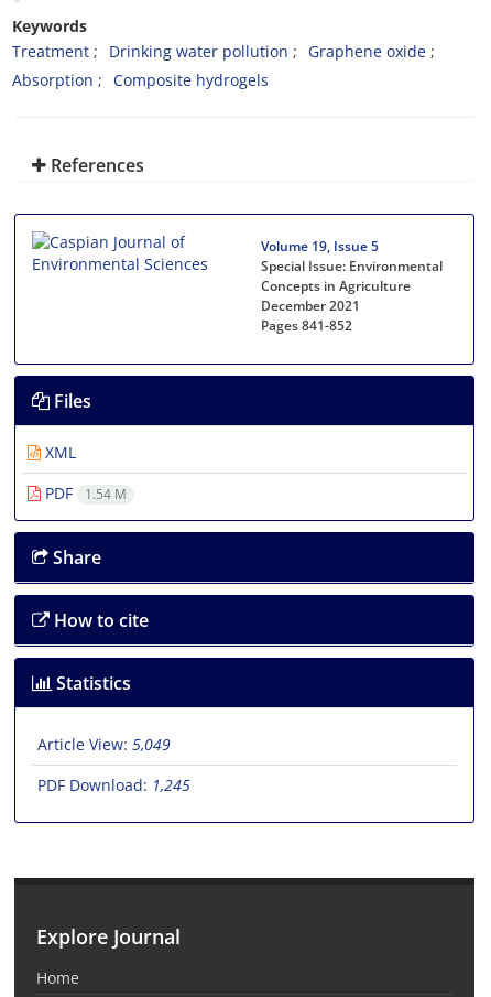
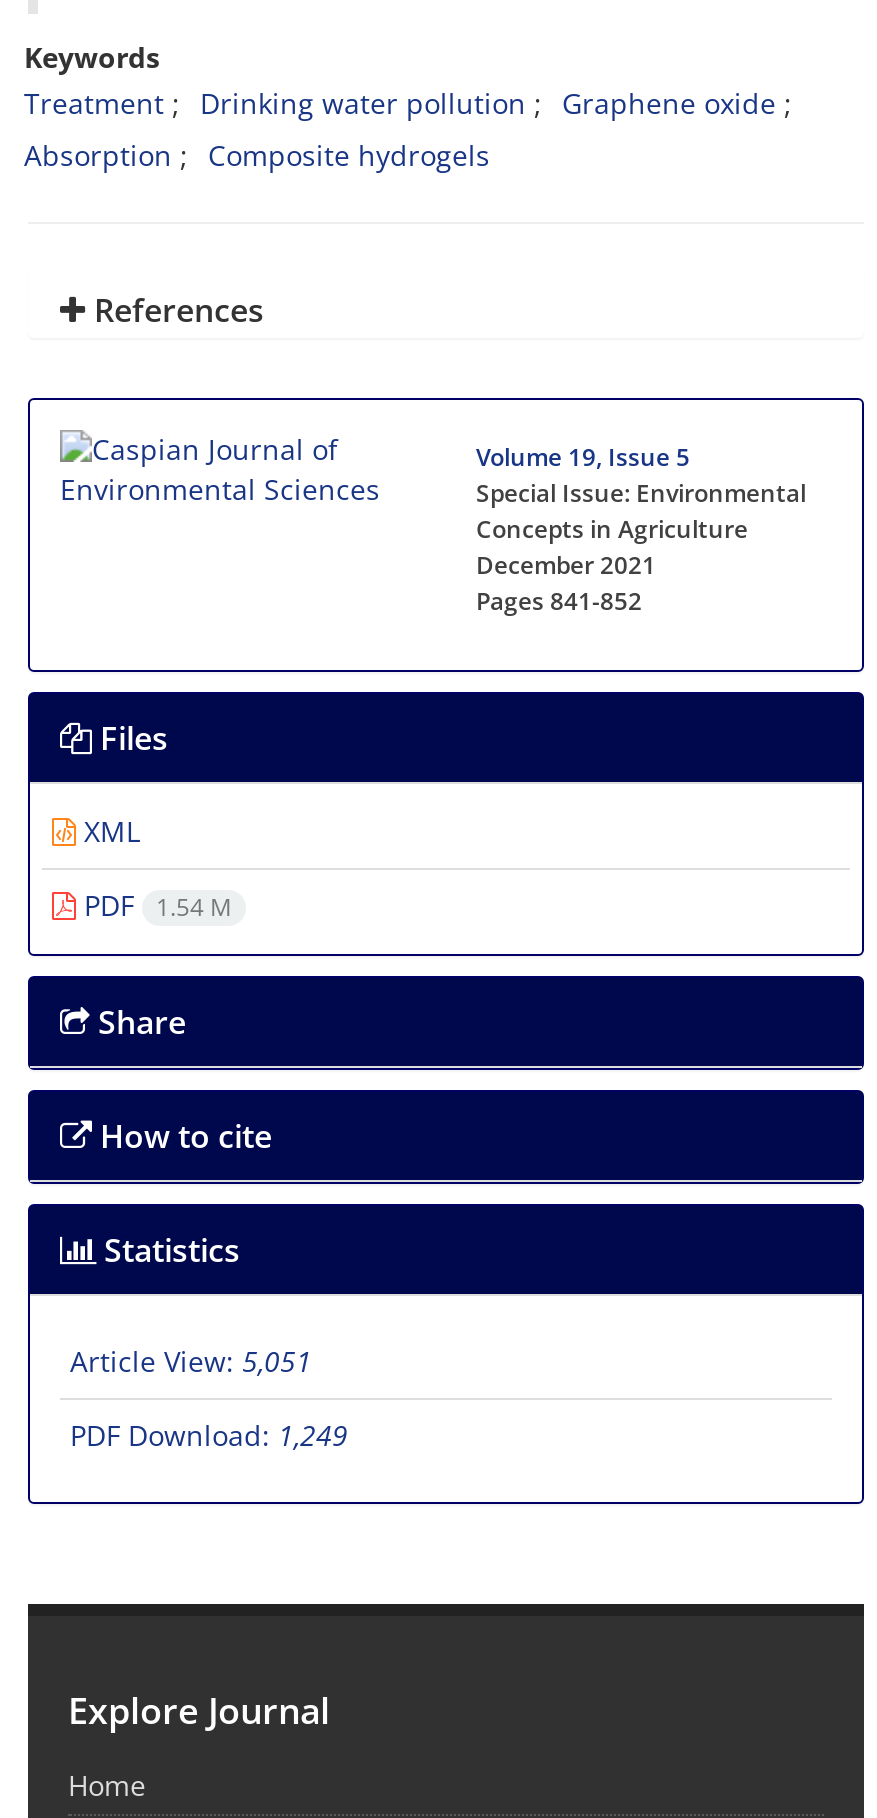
[37,734,171,755] Article View: 5,049 -> [70,1342,312,1380] Article View: 5,051
[37,775,190,796] PDF Download: 1,245 -> [70,1416,348,1454] PDF Download: 1,249

